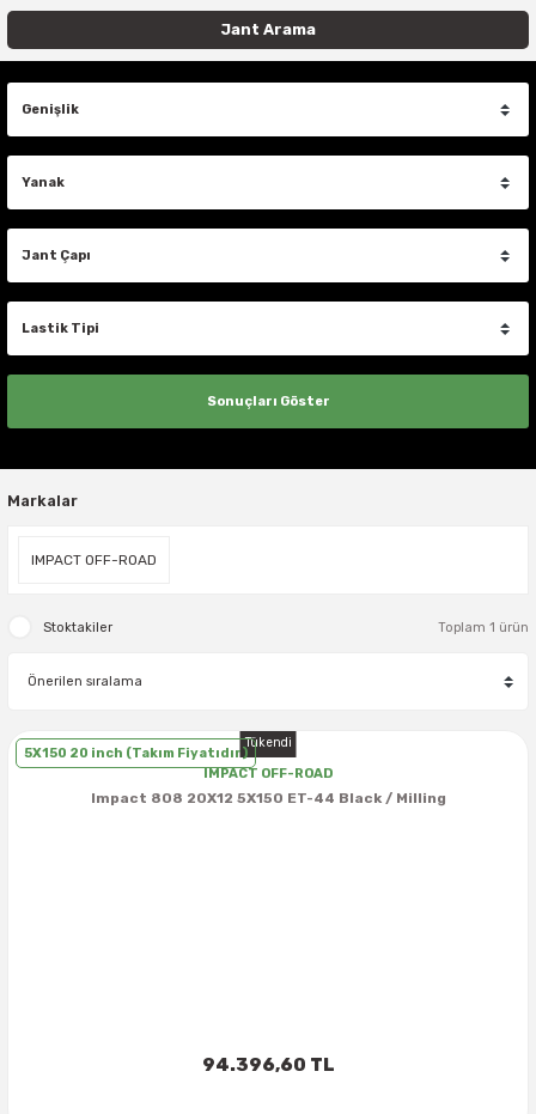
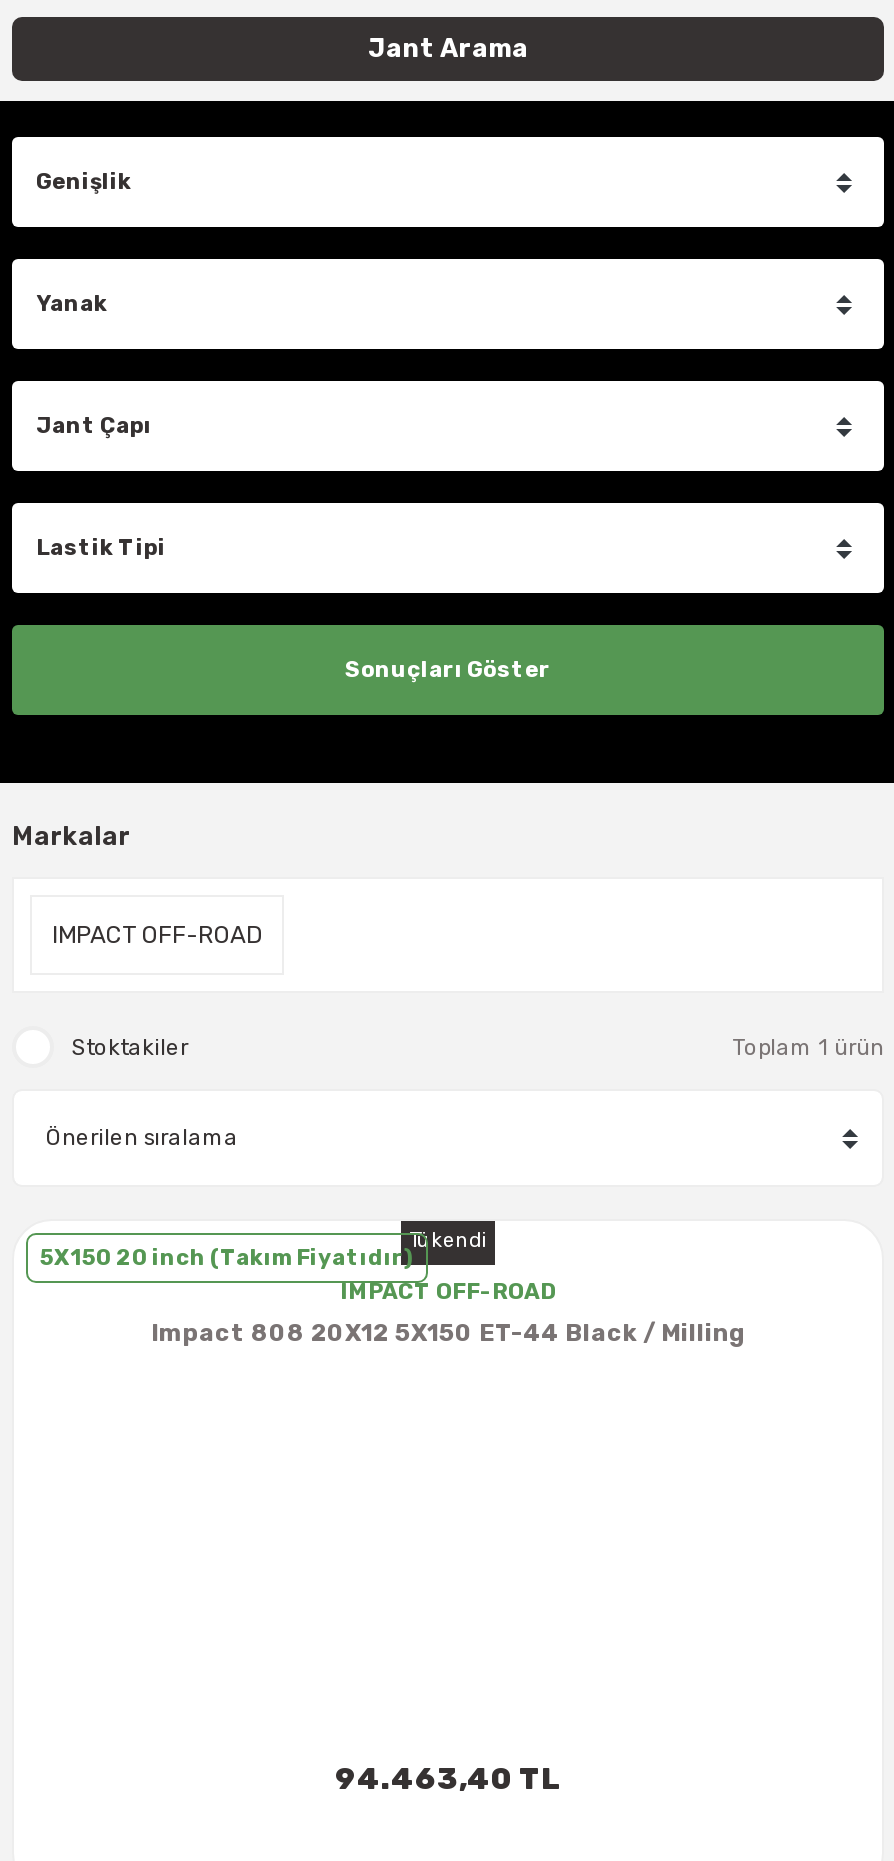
[202,1054,334,1075] 94.396,60 TL -> [335,1760,561,1796] 94.463,40 TL

